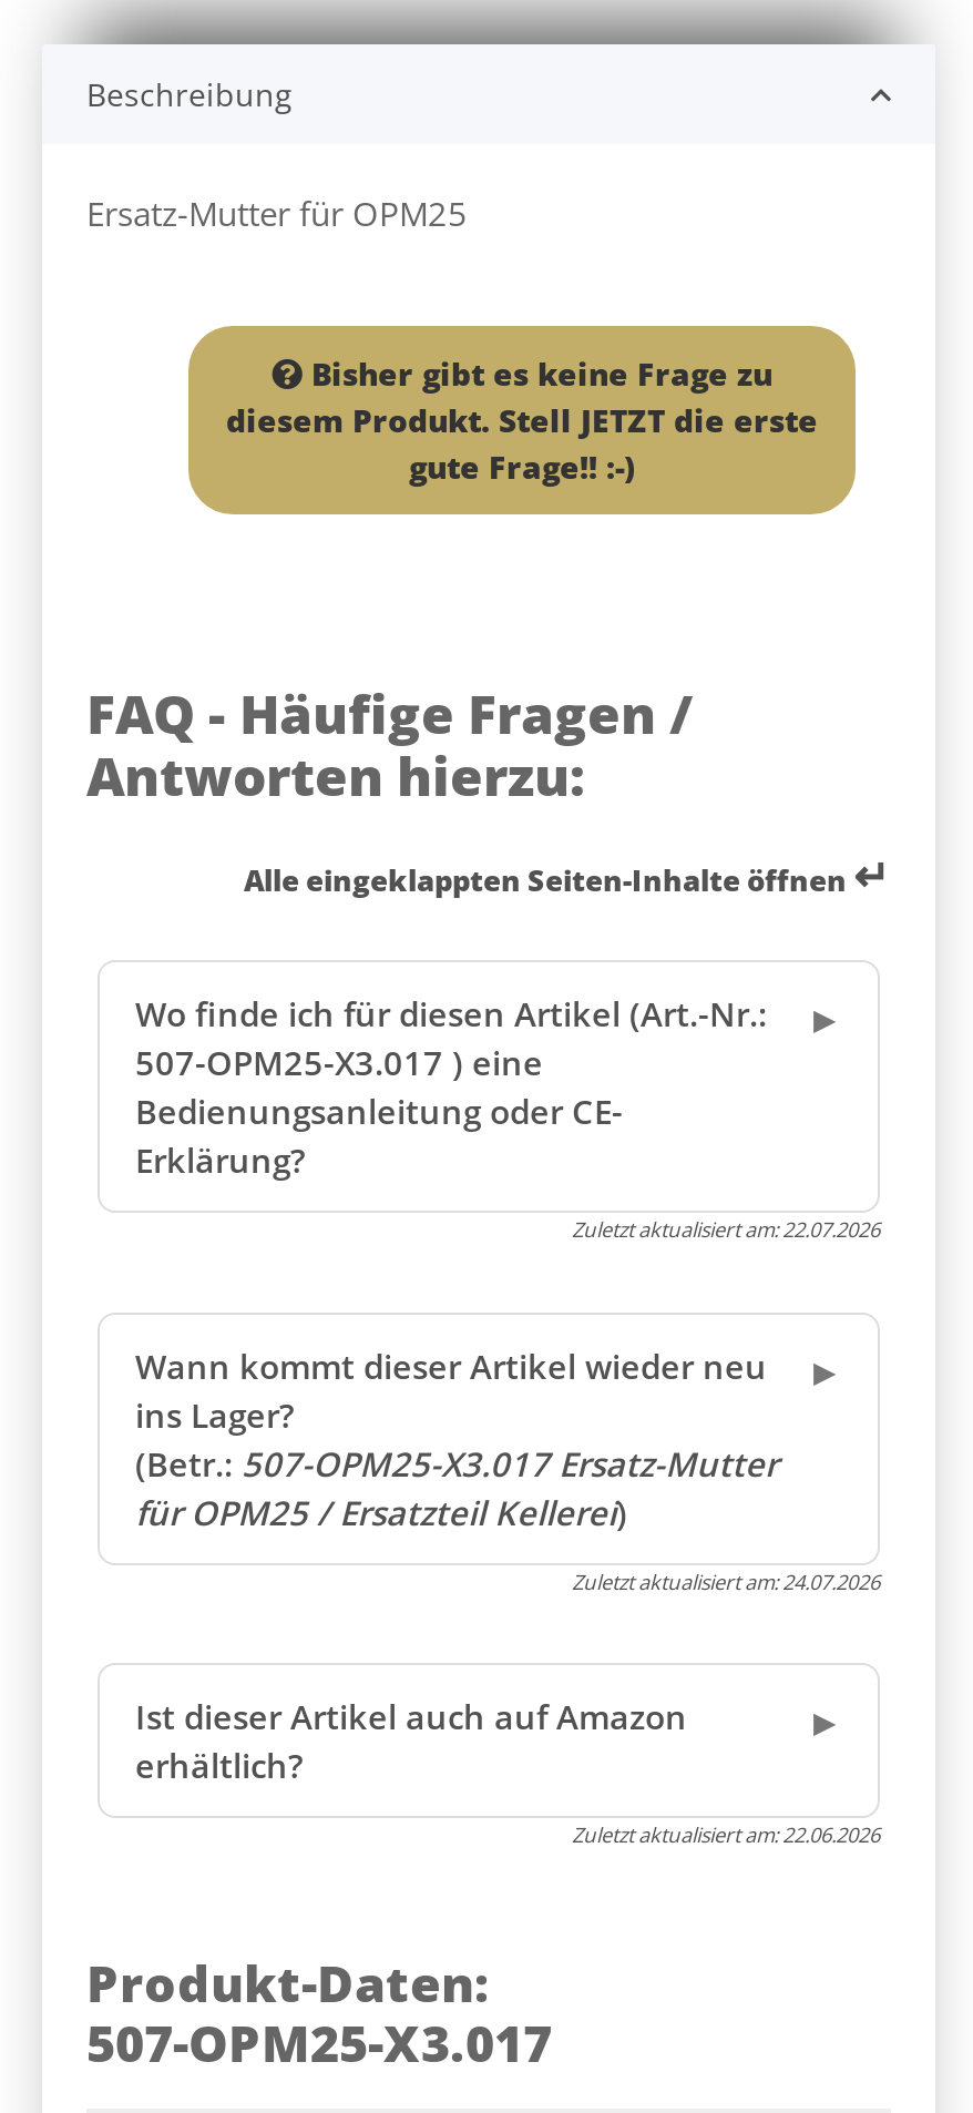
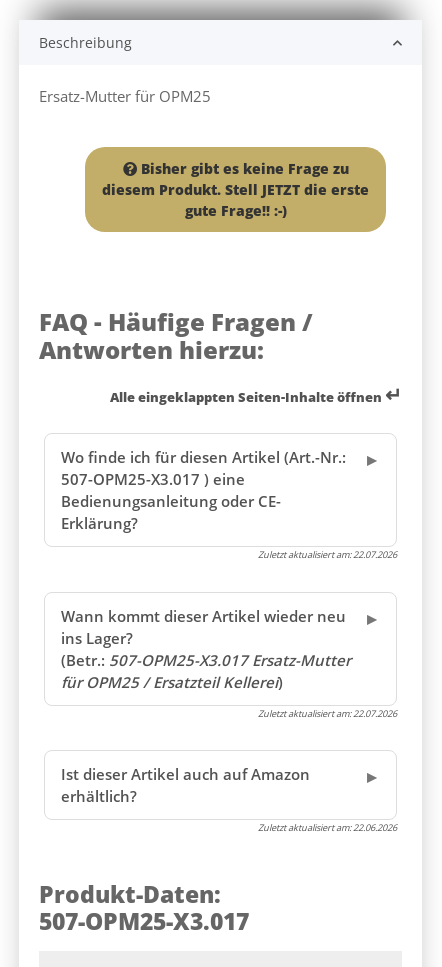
[572,1567,880,1596] Zuletzt aktualisiert am:24.07.2026 -> [258,707,397,720] Zuletzt aktualisiert am:22.07.2026

